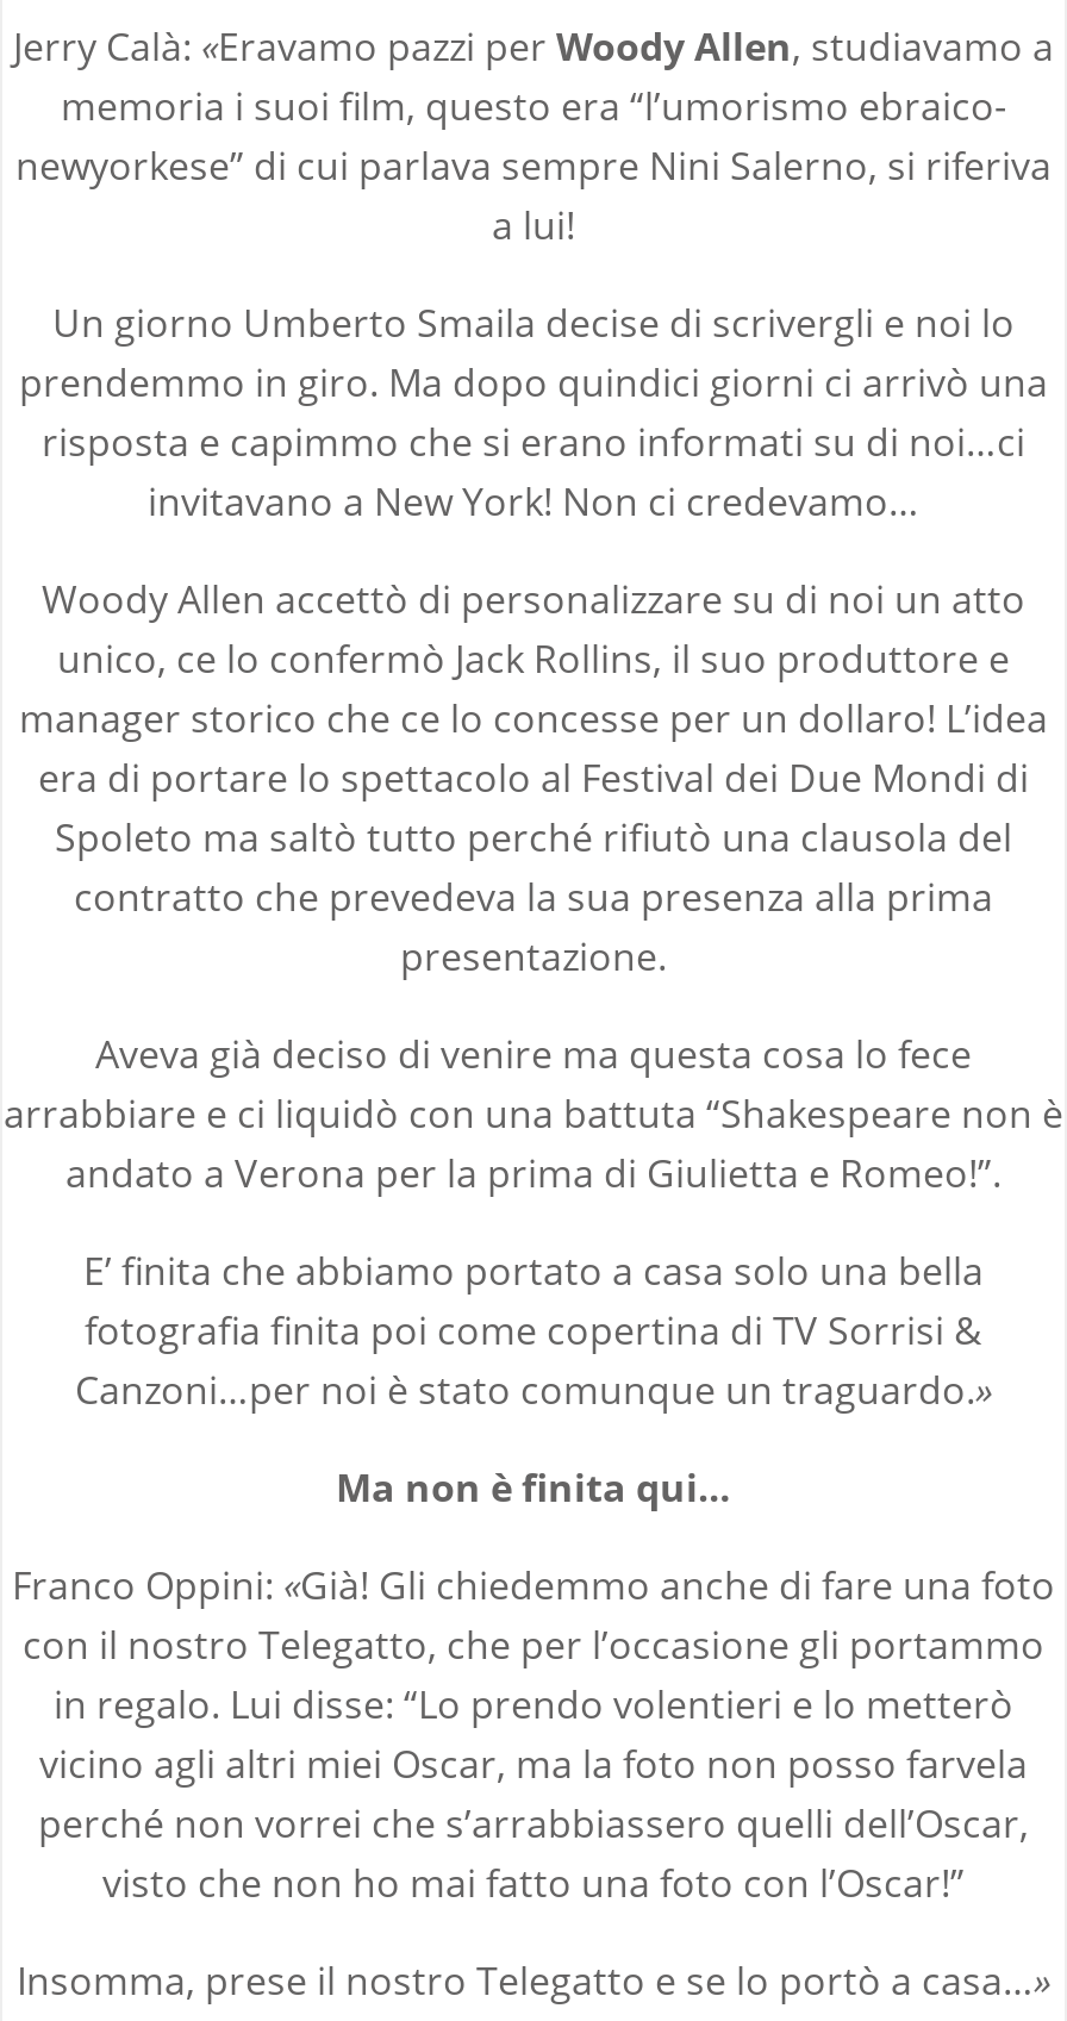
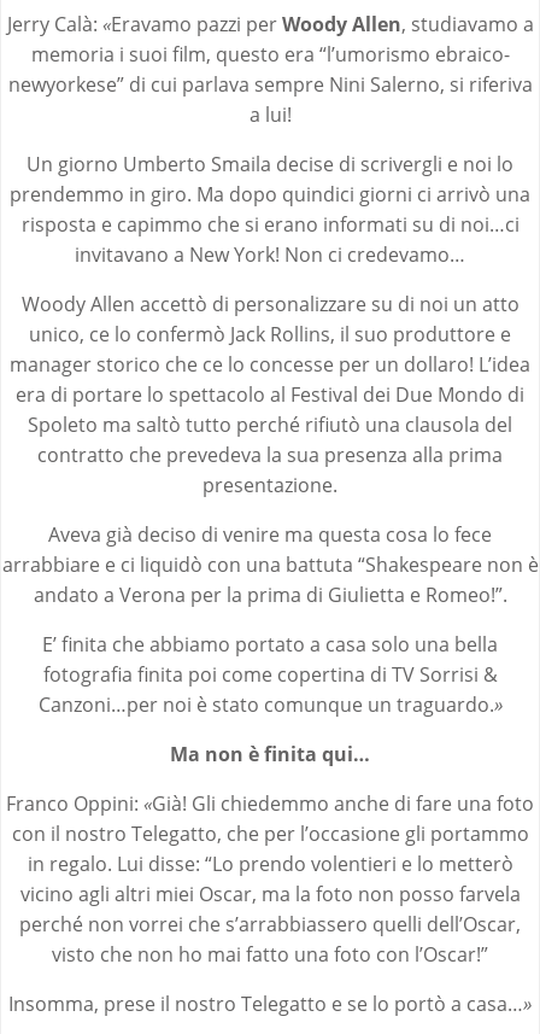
[38,751,1029,804] era di portare lo spettacolo al Festival dei Due Mondi di -> [16,381,524,408] era di portare lo spettacolo al Festival dei Due Mondo di

